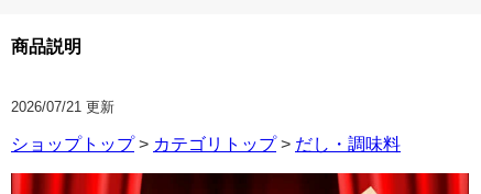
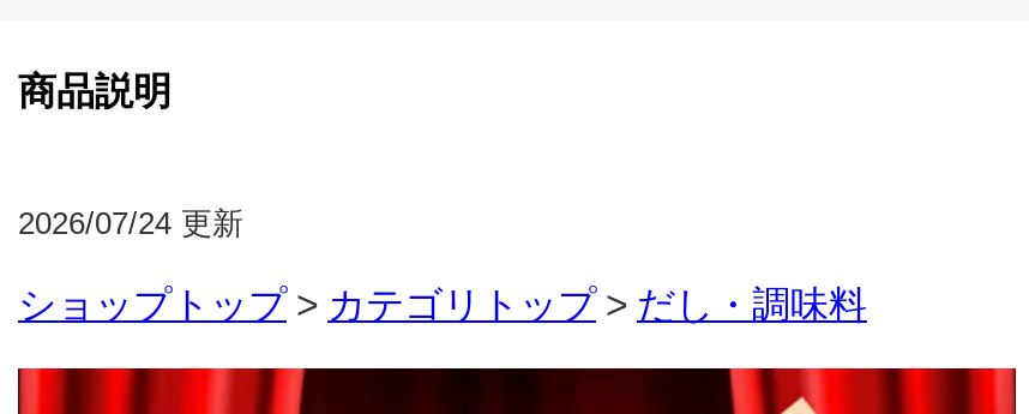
[11,99,114,115] 2026/07/21 更新 -> [18,205,243,241] 2026/07/24 更新

